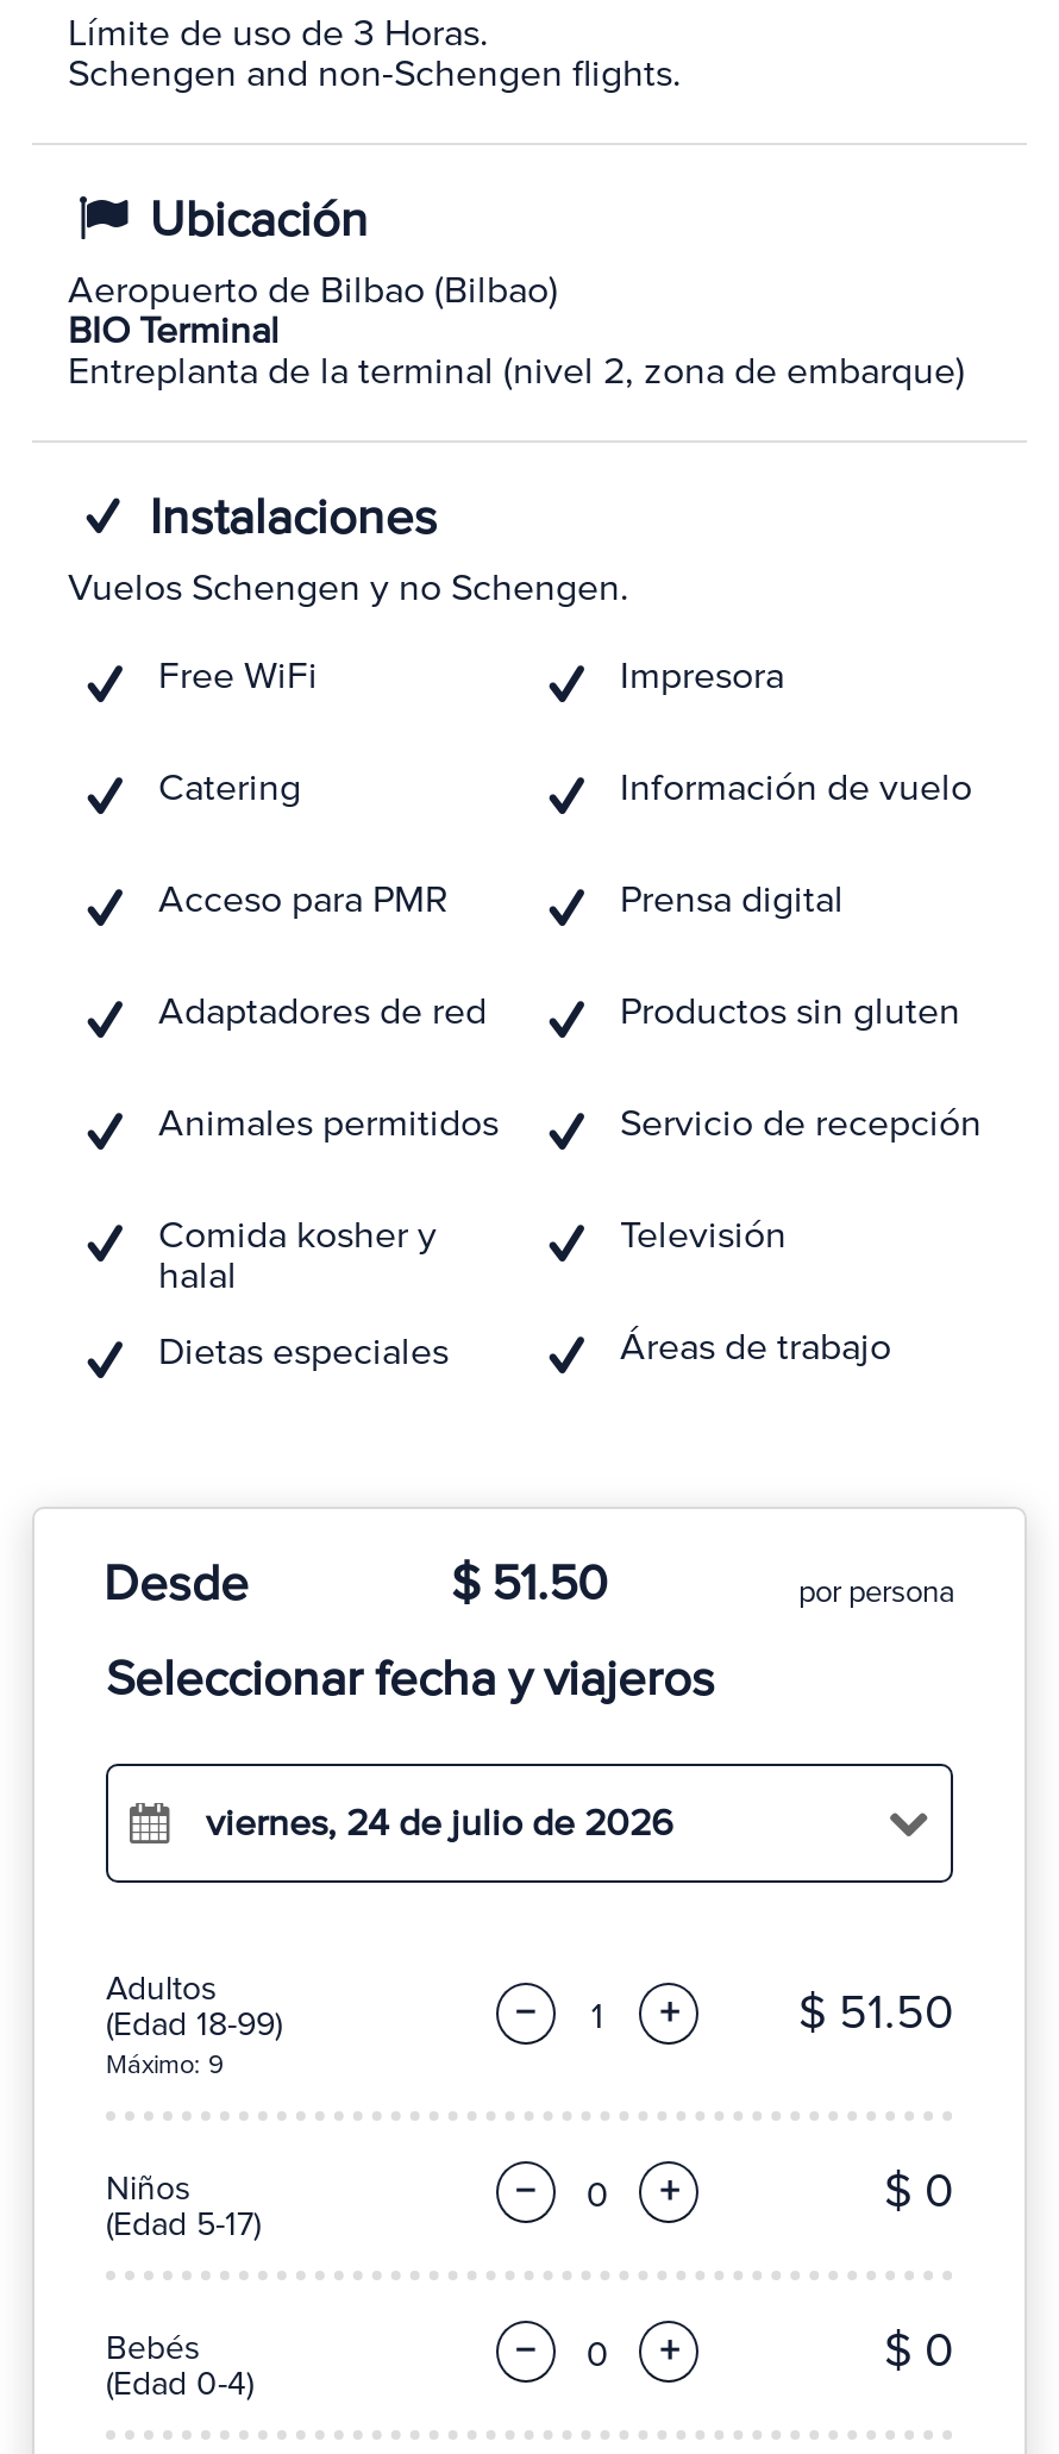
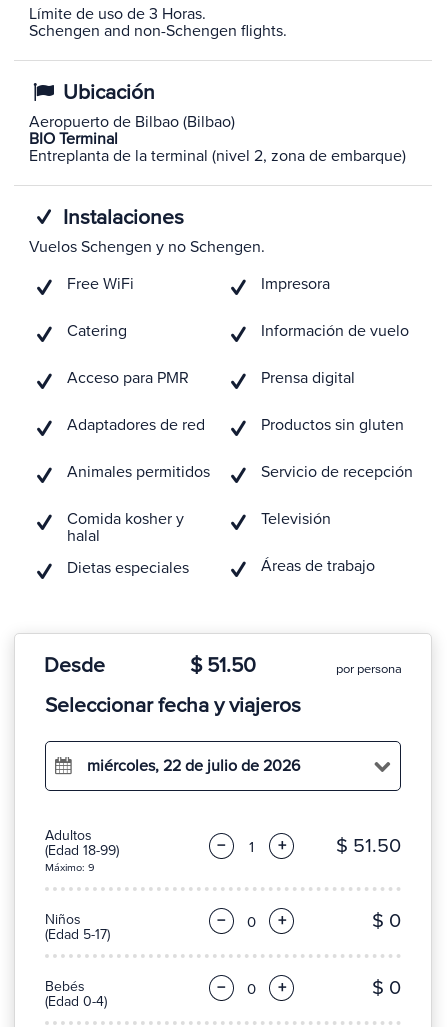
[206,1799,672,1847] viernes, 24 de julio de 2026 -> [87,756,300,776] miércoles, 22 de julio de 2026

